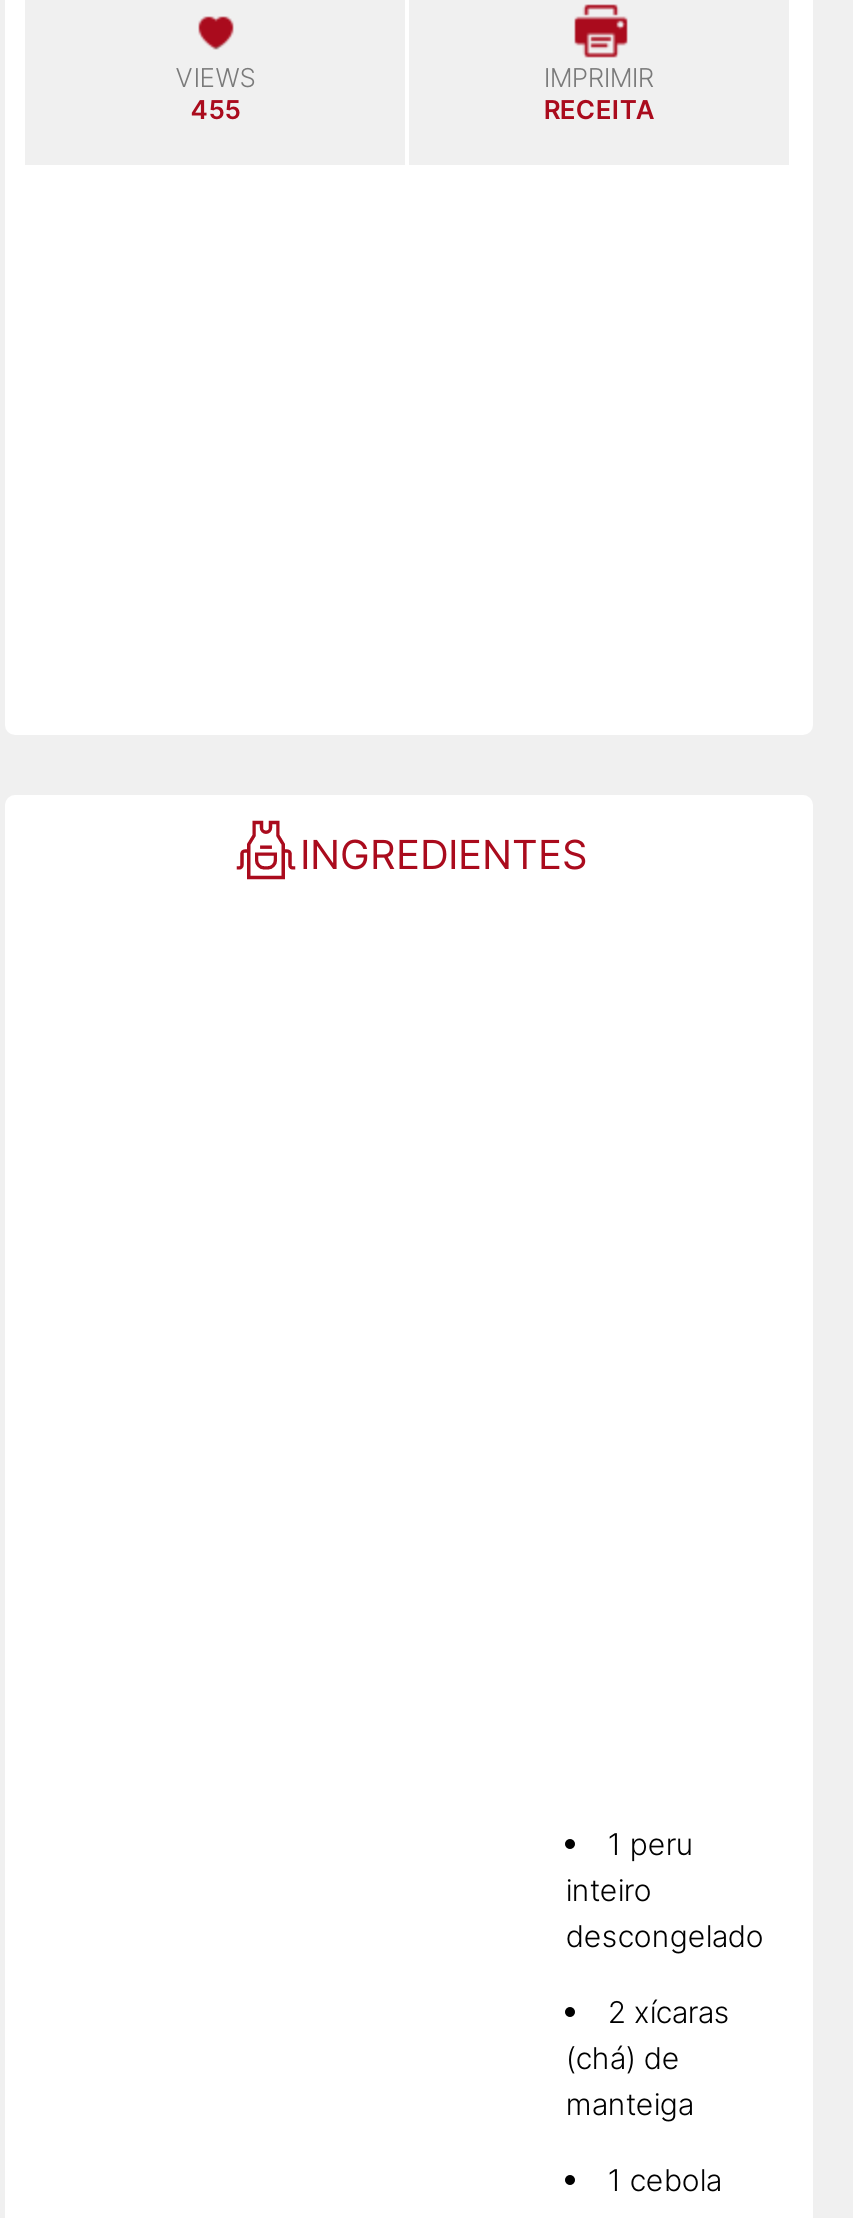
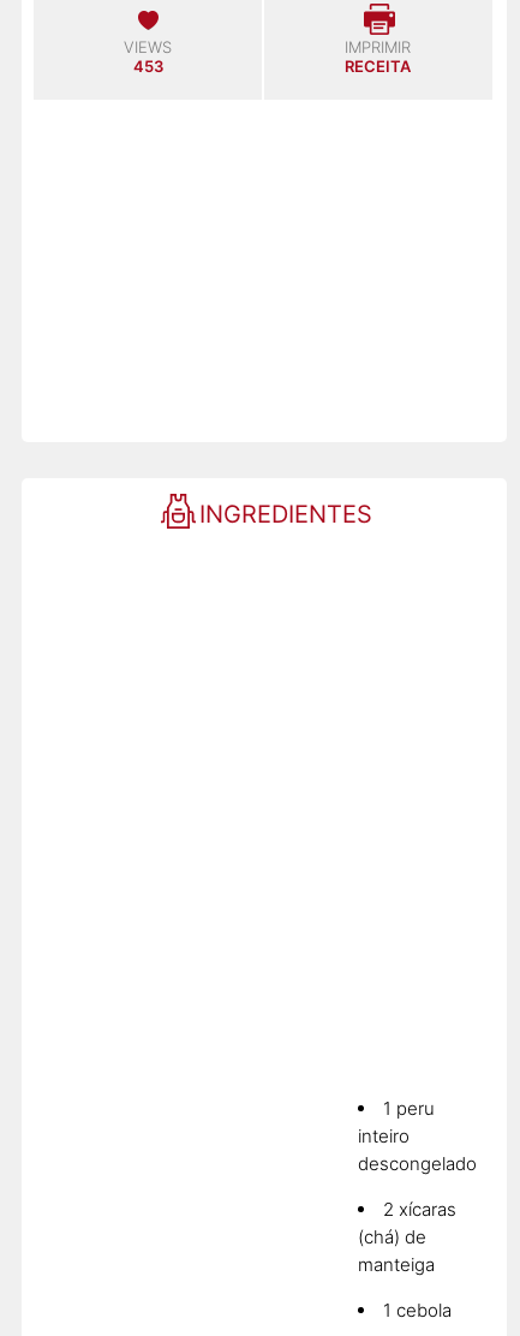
[190,94,240,126] 455 -> [133,57,163,76] 453

